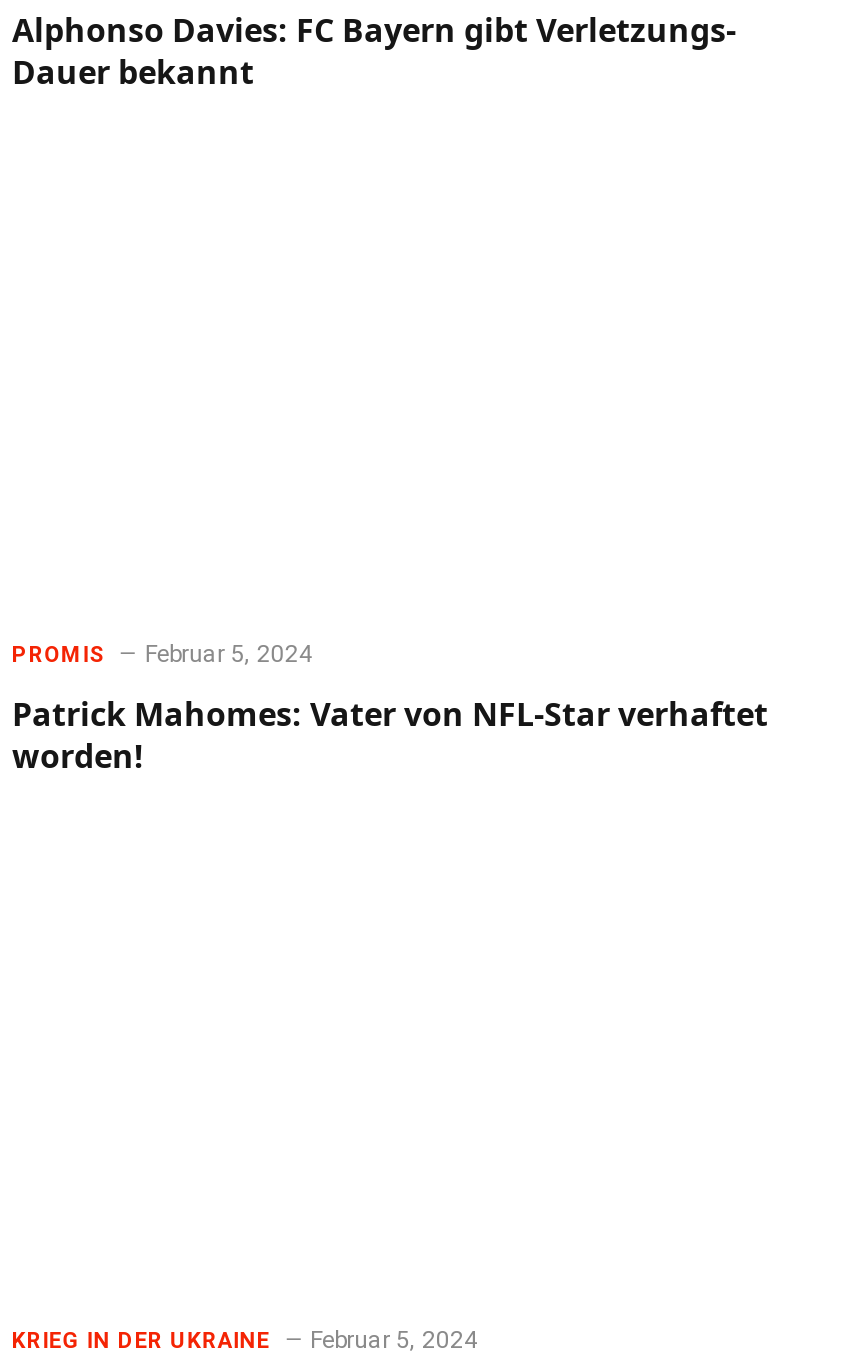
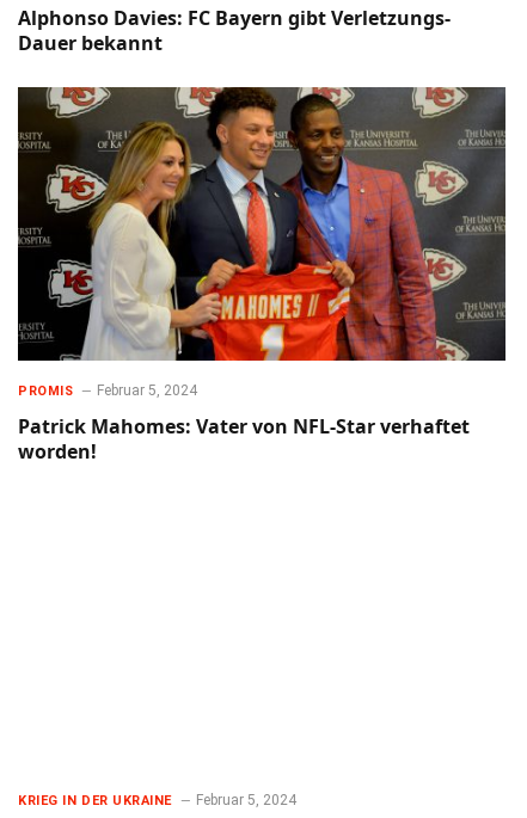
none -> [17,86,507,362] [image]

